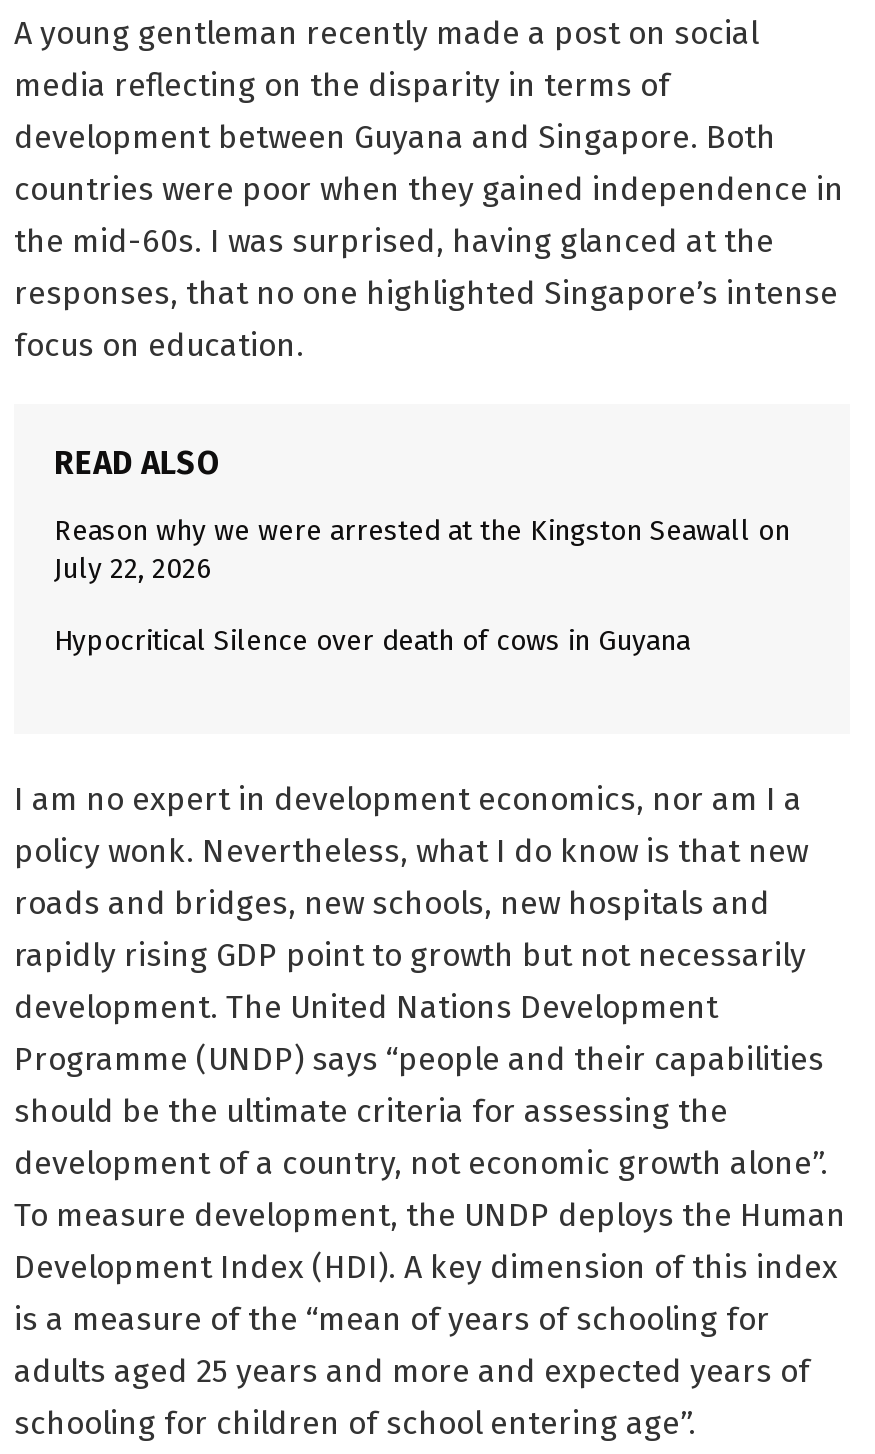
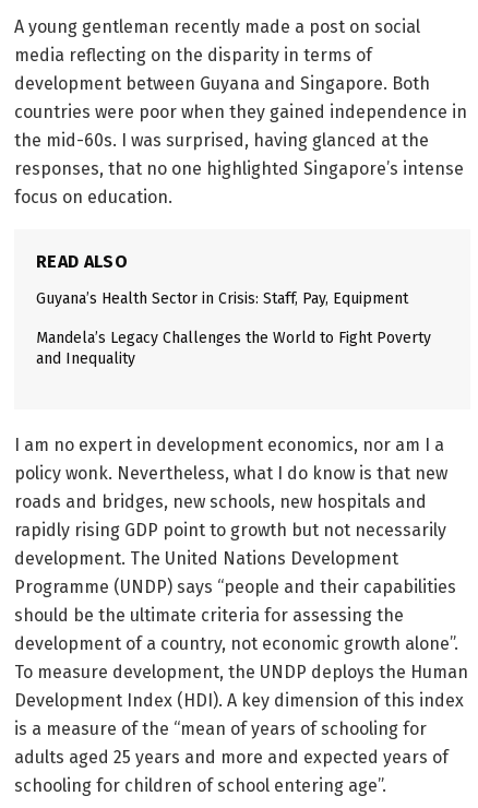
[54,514,790,586] Reason why we were arrested at the Kingston Seawall on | July 22, 2026 -> [36,289,408,308] Guyana’s Health Sector in Crisis: Staff, Pay, Equipment
[54,624,690,658] Hypocritical Silence over death of cows in Guyana -> [36,329,431,368] Mandela’s Legacy Challenges the World to Fight Poverty | and Inequality

